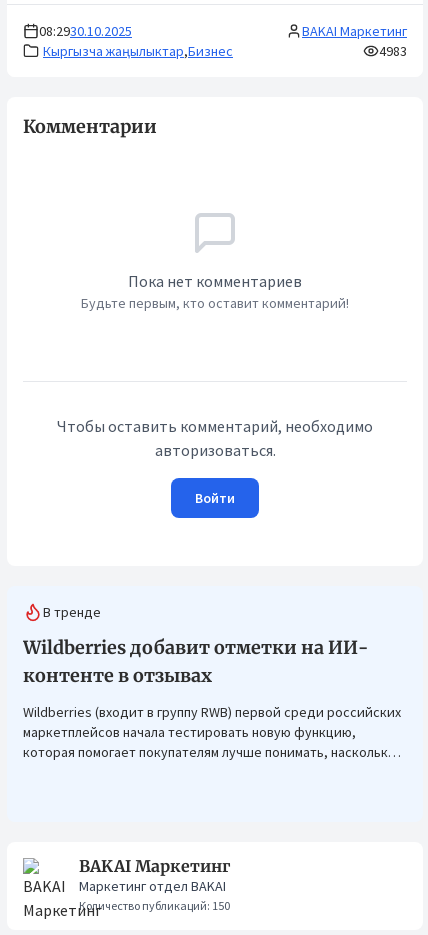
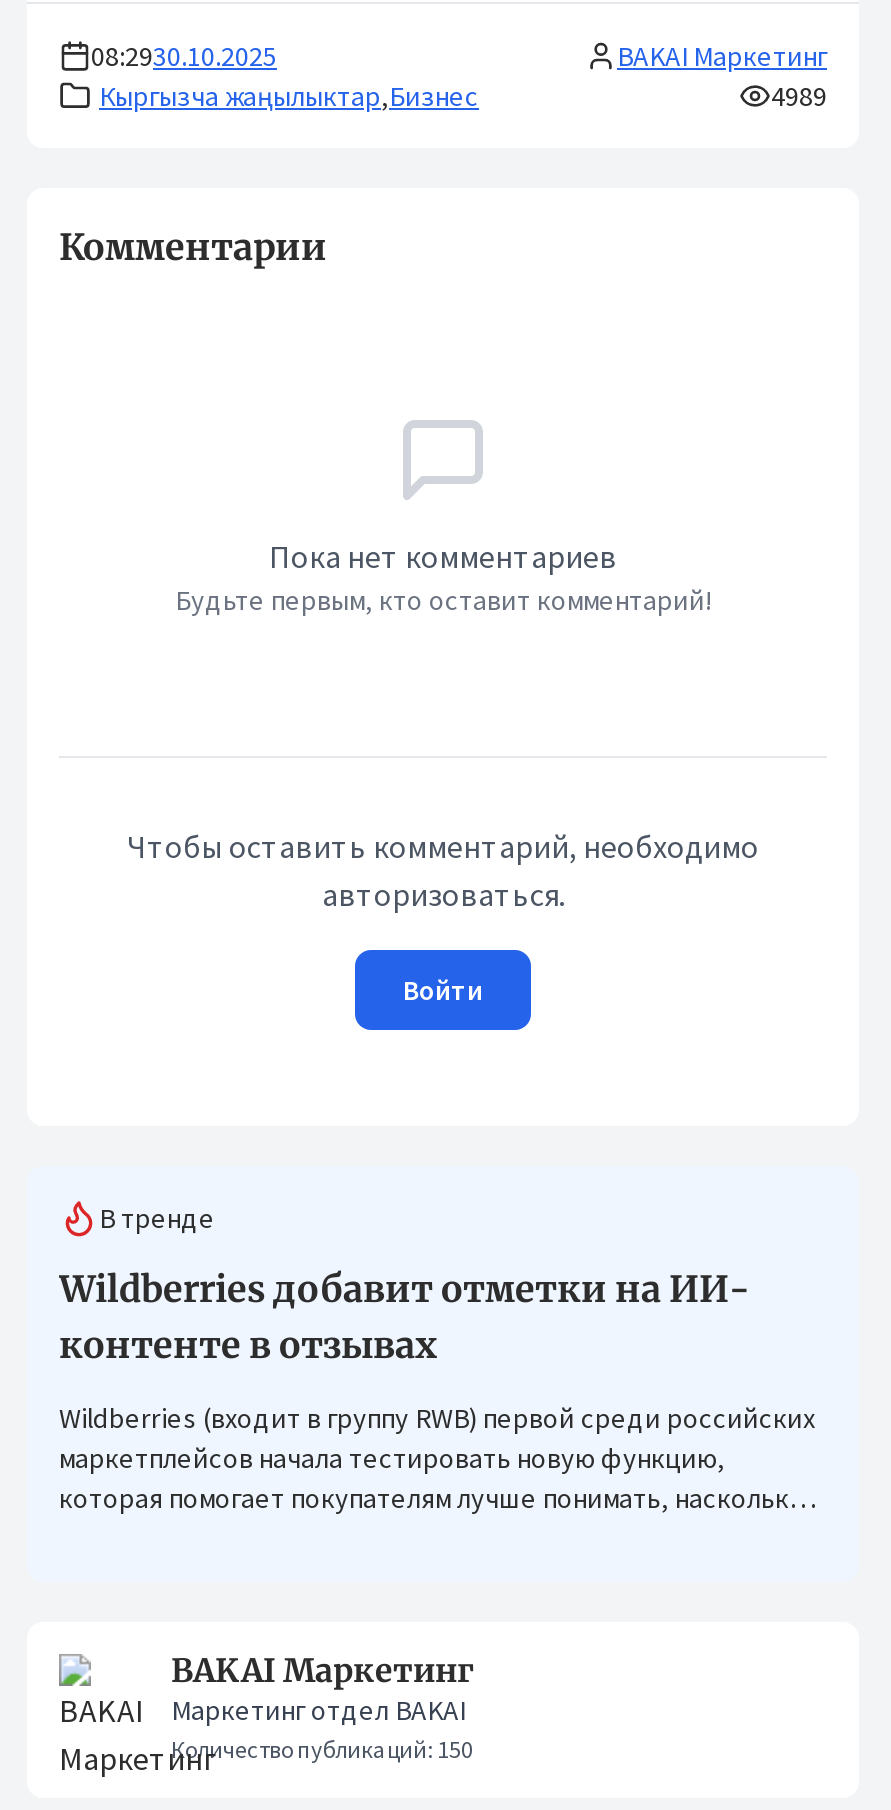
[379,42,407,60] 4983 -> [771,78,827,114] 4989

